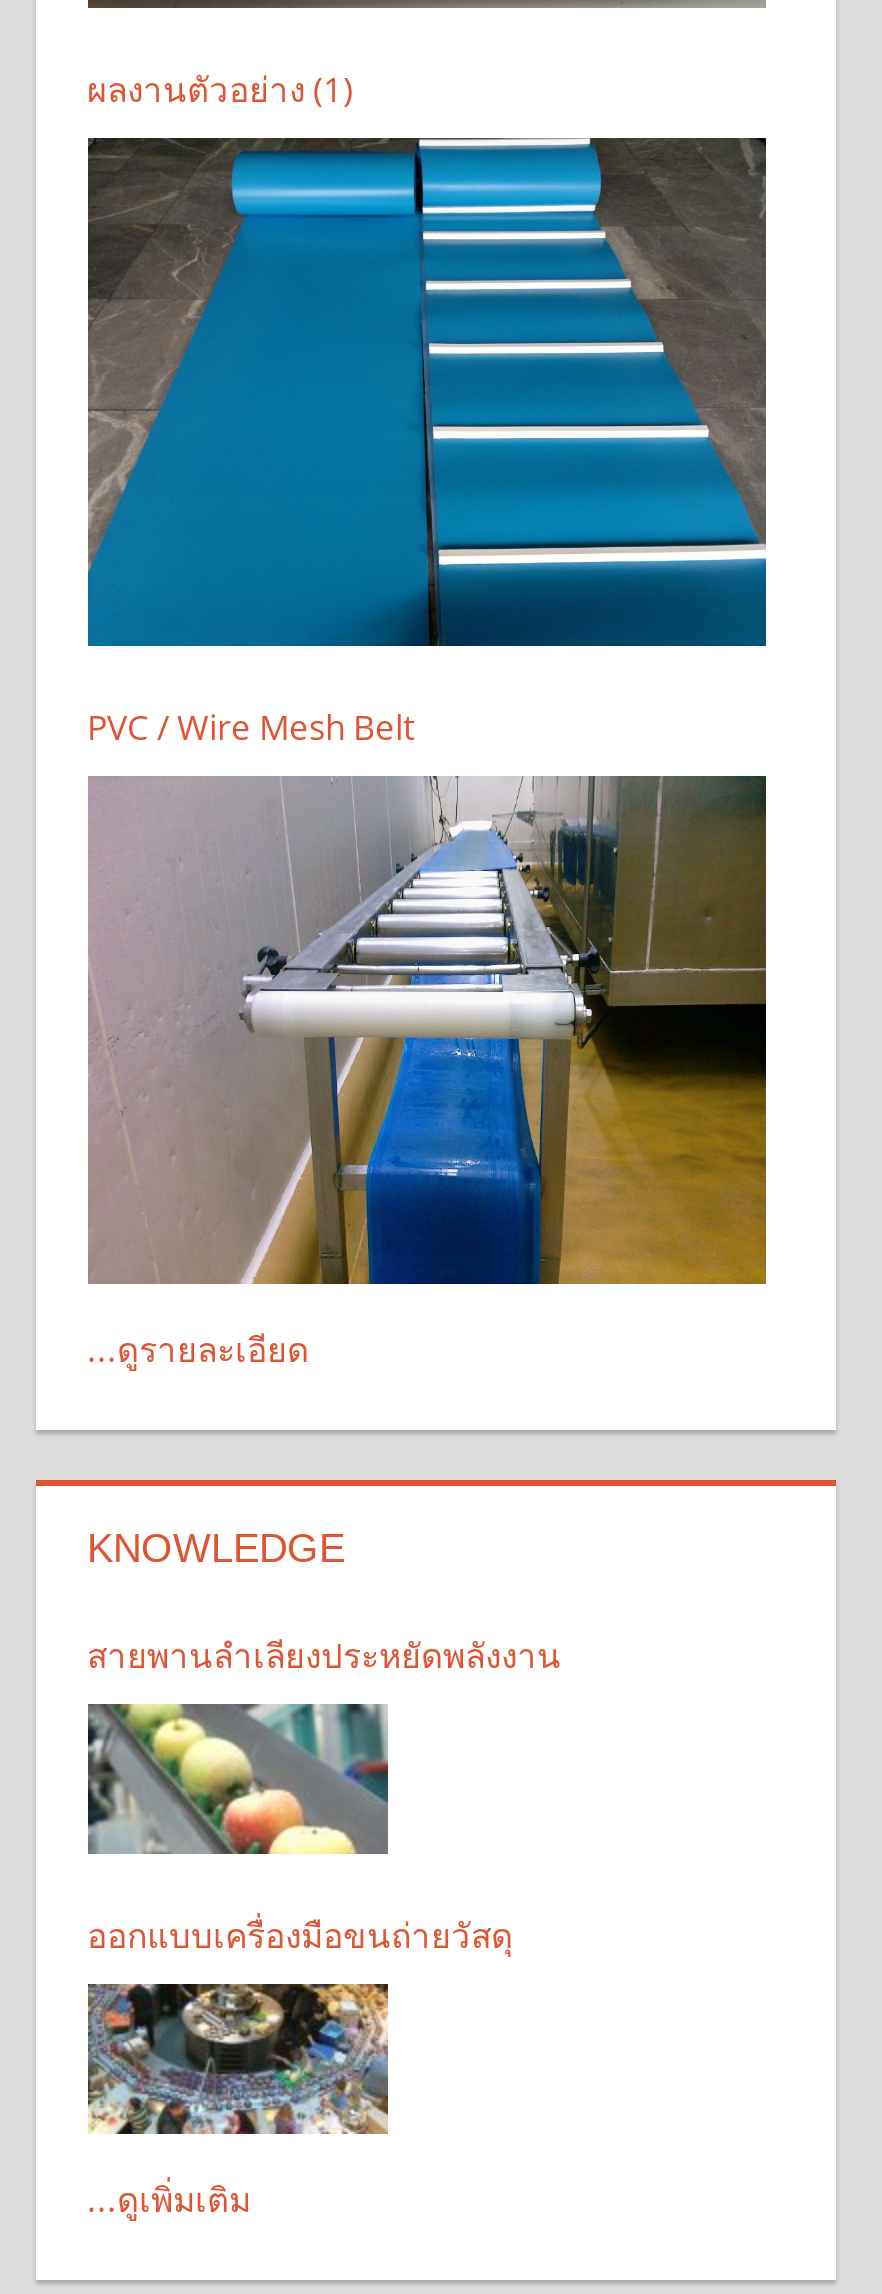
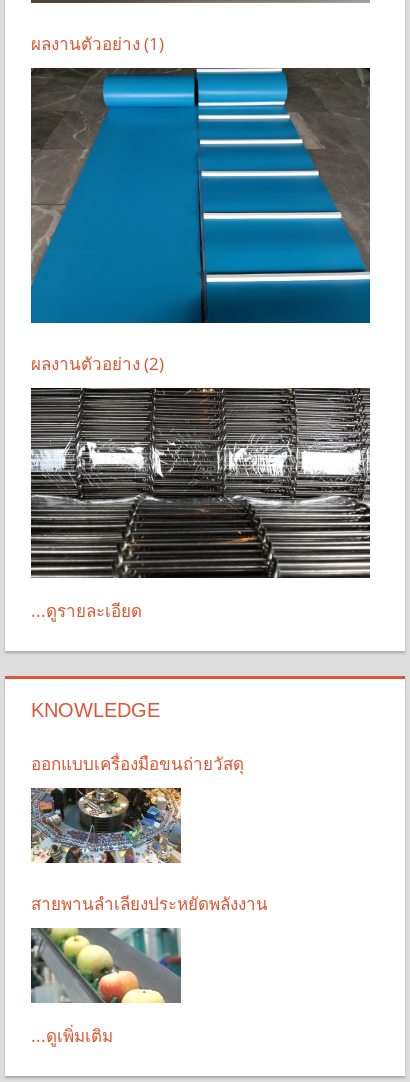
[87,703,415,749] PVC / Wire Mesh Belt -> [30,352,163,375] ผลงานตัวอย่าง (2)
[88,776,768,1286] [image] -> [31,387,370,579] [image]
moved [87,1632,561,1678] -> [30,892,267,915]: สายพานลำเลียงประหยัดพลังงาน
moved [86,1702,388,1856] -> [31,927,181,1003]: [image]
moved [87,1912,513,1958] -> [30,752,243,775]: ออกแบบเครื่องมือขนถ่ายวัสดุ
moved [84,1980,392,2138] -> [29,786,183,865]: [image]

